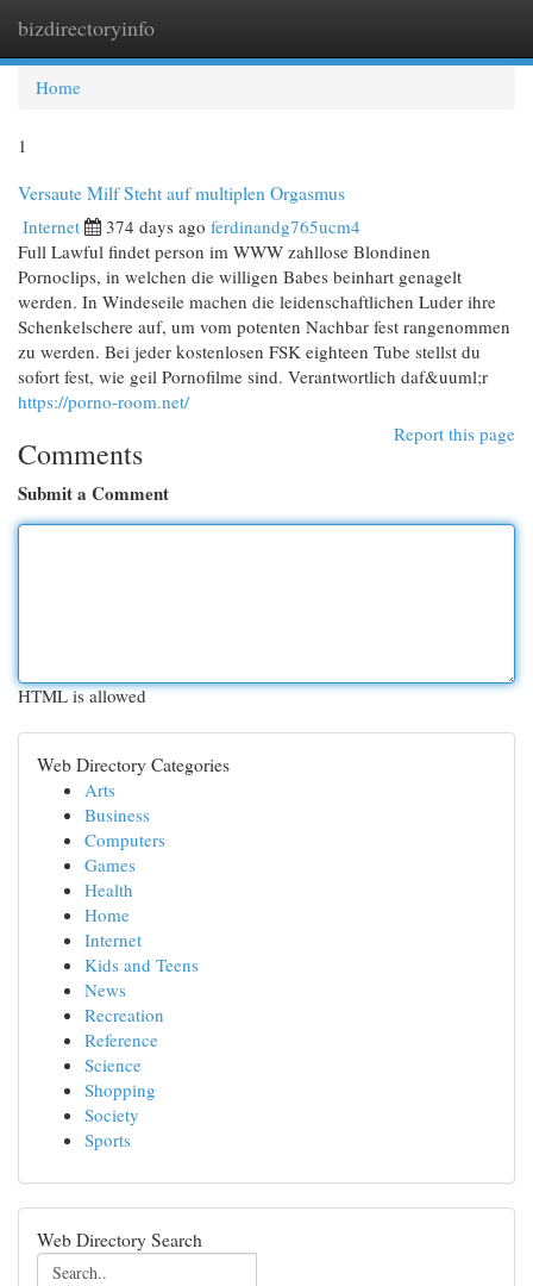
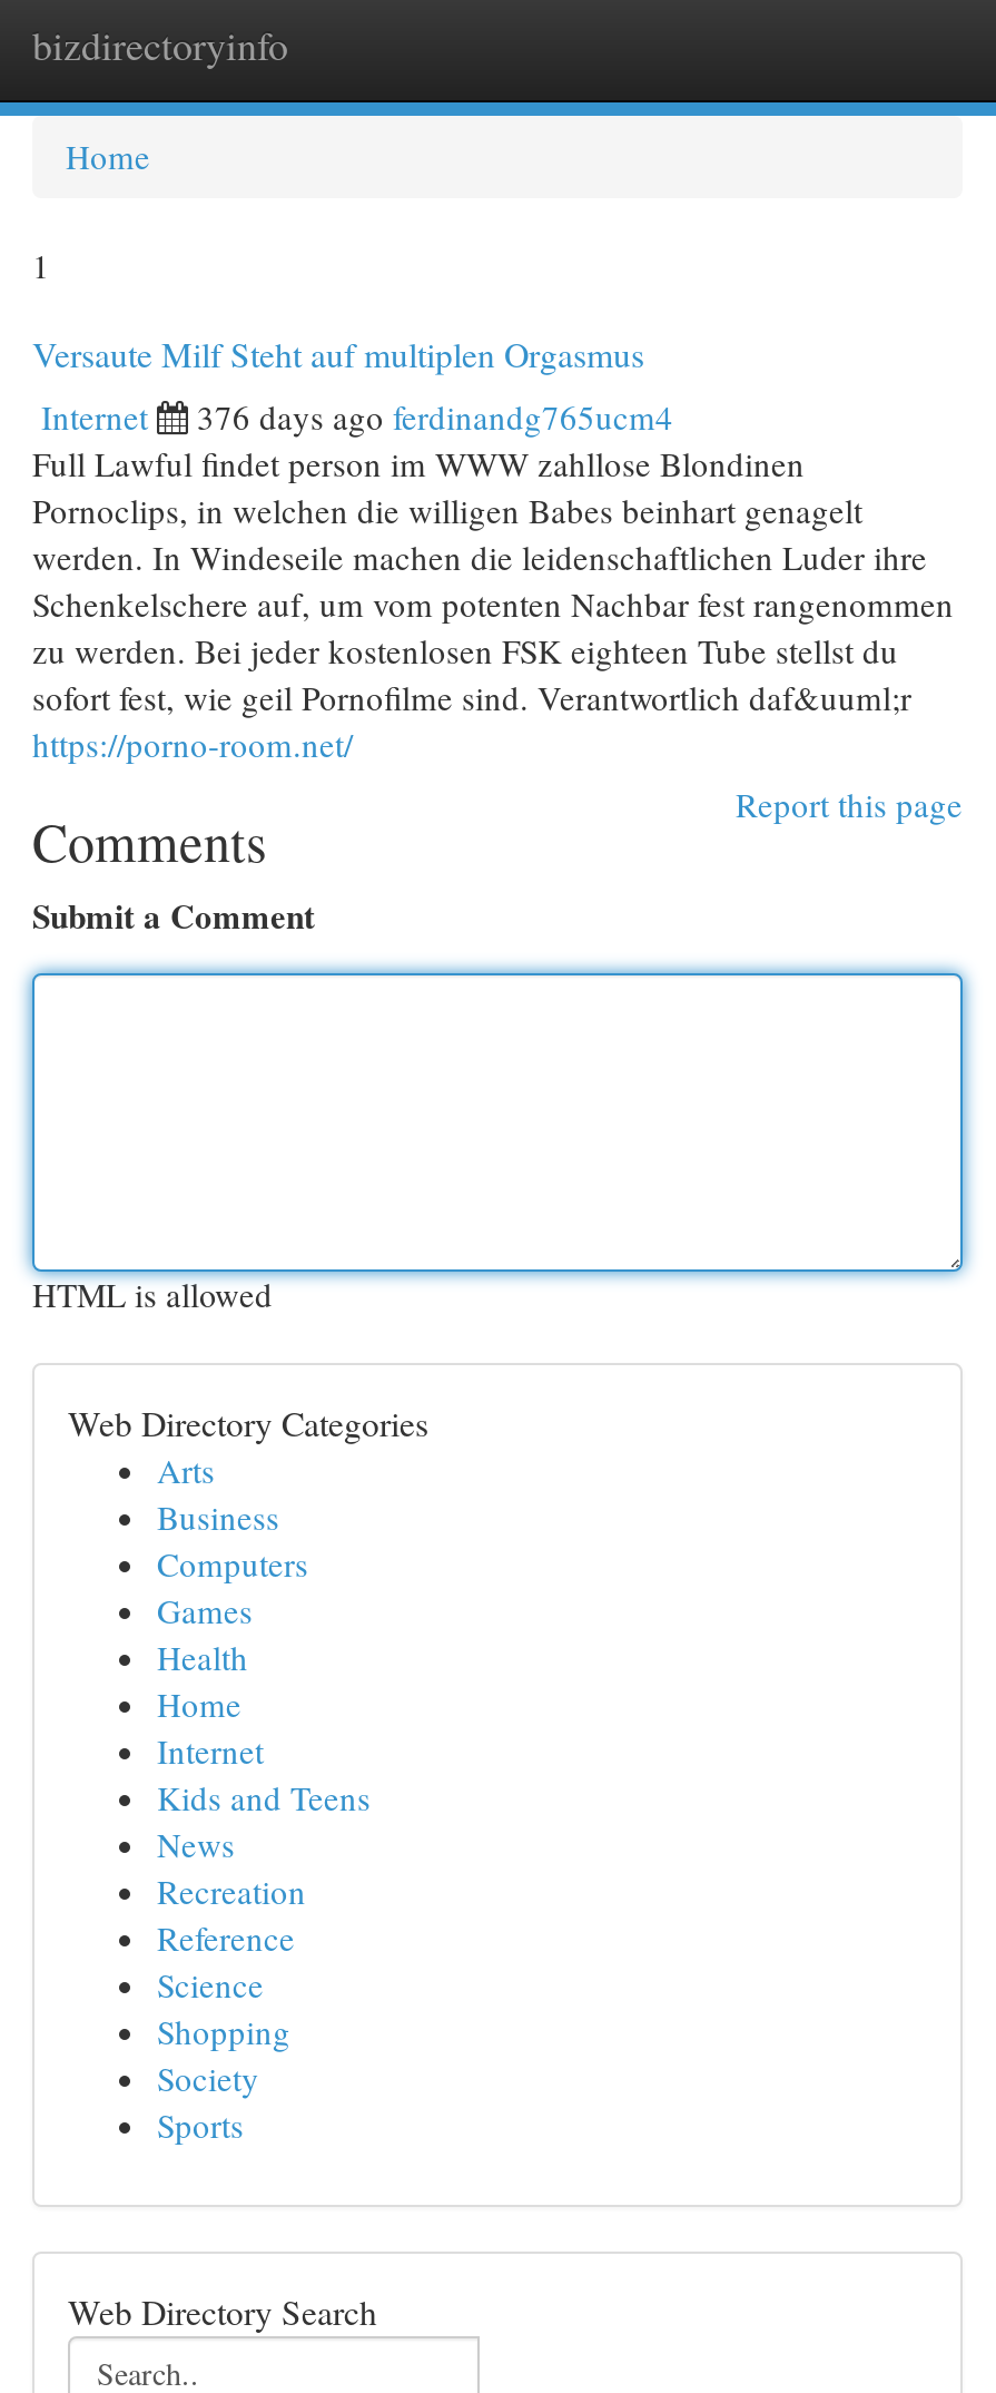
[106,214,360,238] 374 days ago ferdinandg765ucm4 -> [197,394,673,439] 376 days ago ferdinandg765ucm4

